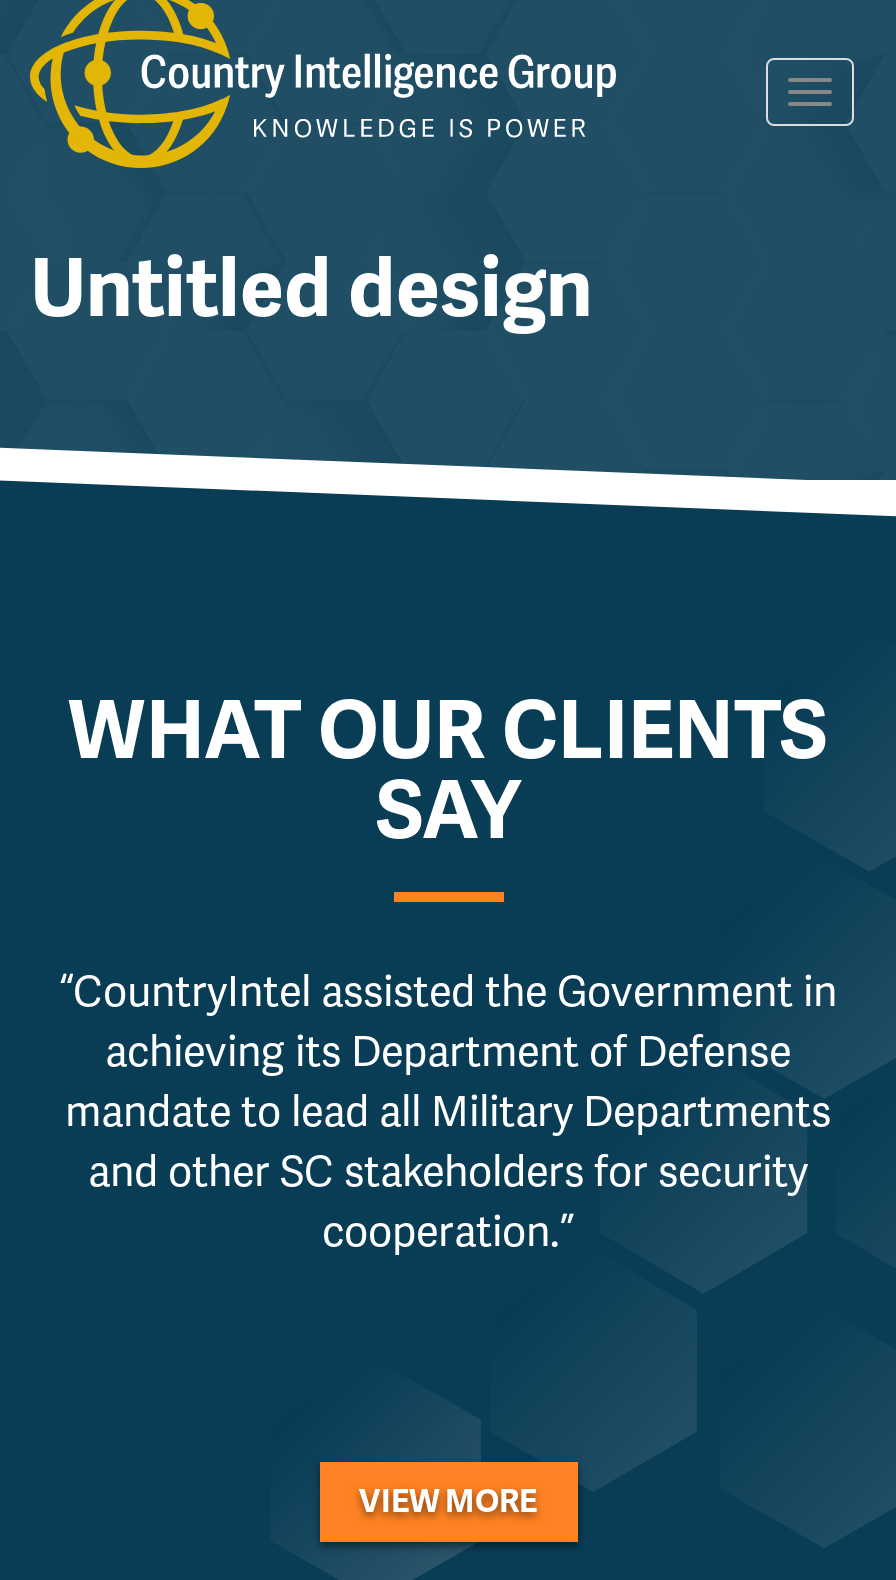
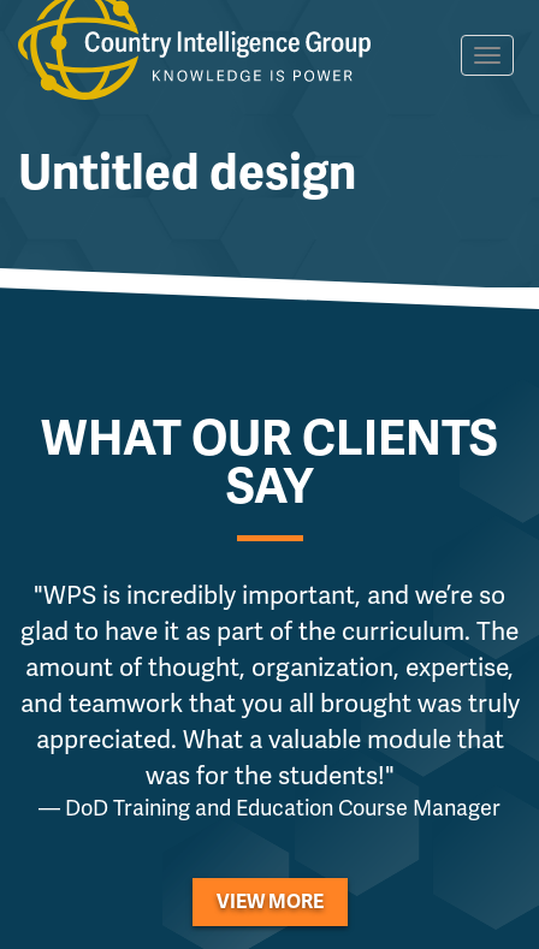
[59,964,837,1258] “CountryIntel assisted the Government in | achieving its Department of Defense | mandate to lead all Military Departments | and other SC stakeholders for security | cooperation.” -> [20,580,519,822] "WPS is incredibly important, and we’re so | glad to have it as part of the curriculum. The | amount of thought, organization, expertise, | and teamwork that you all brought was truly | appreciated. What a valuable module that | was for the students!" | — DoD Training and Education Course Manager

